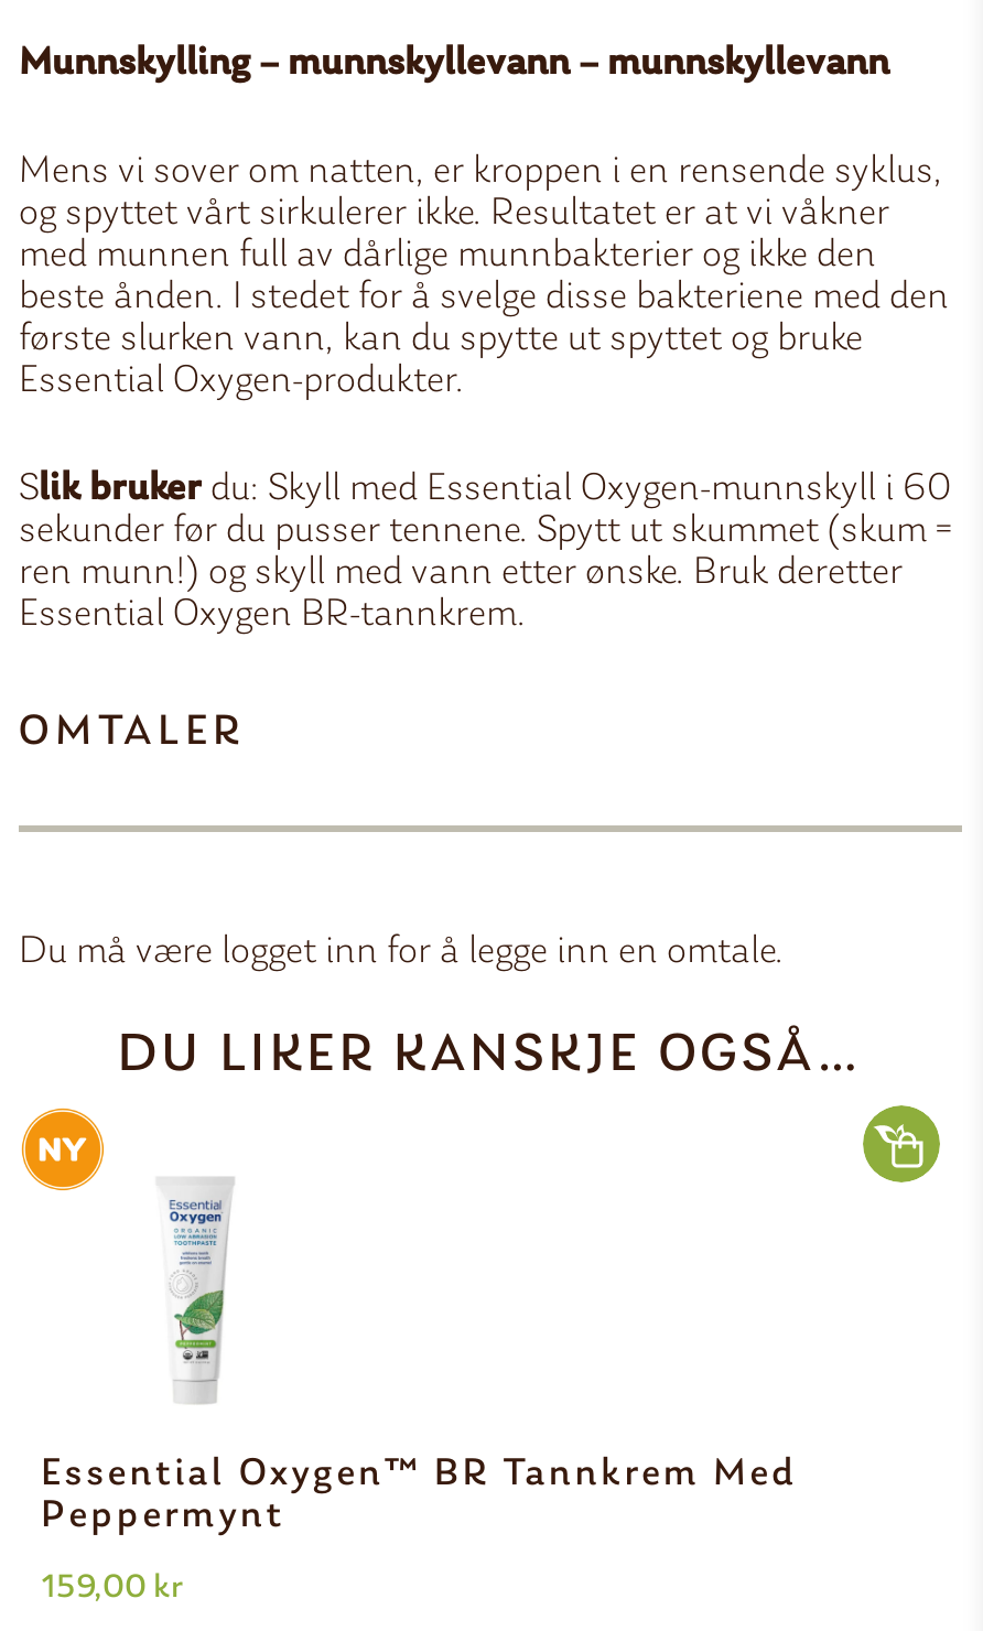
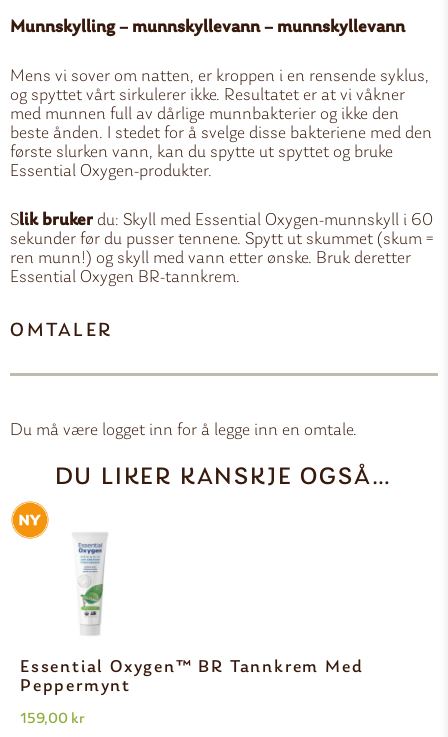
[861,1103,942,1185] [image] -> none

